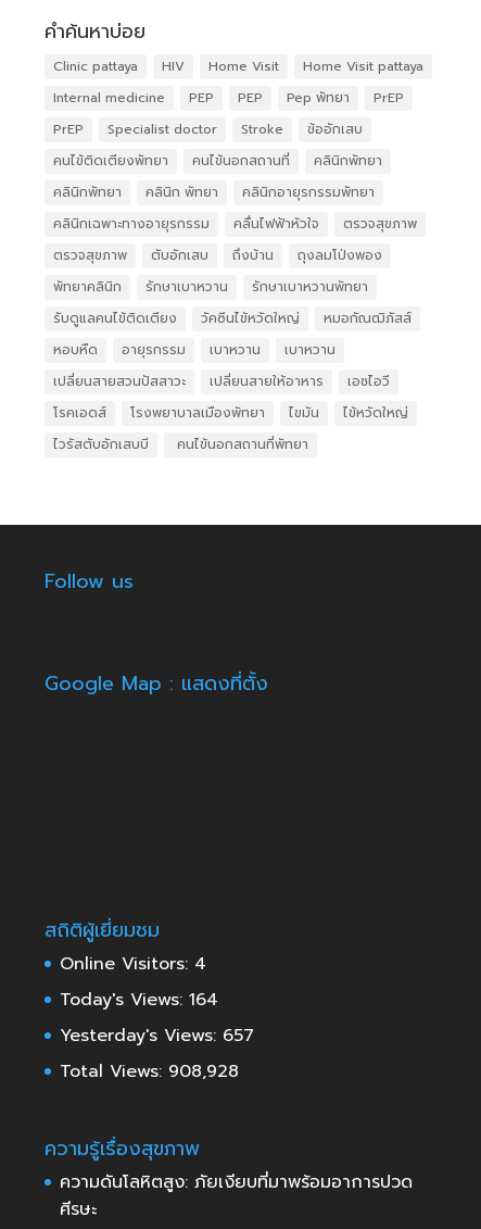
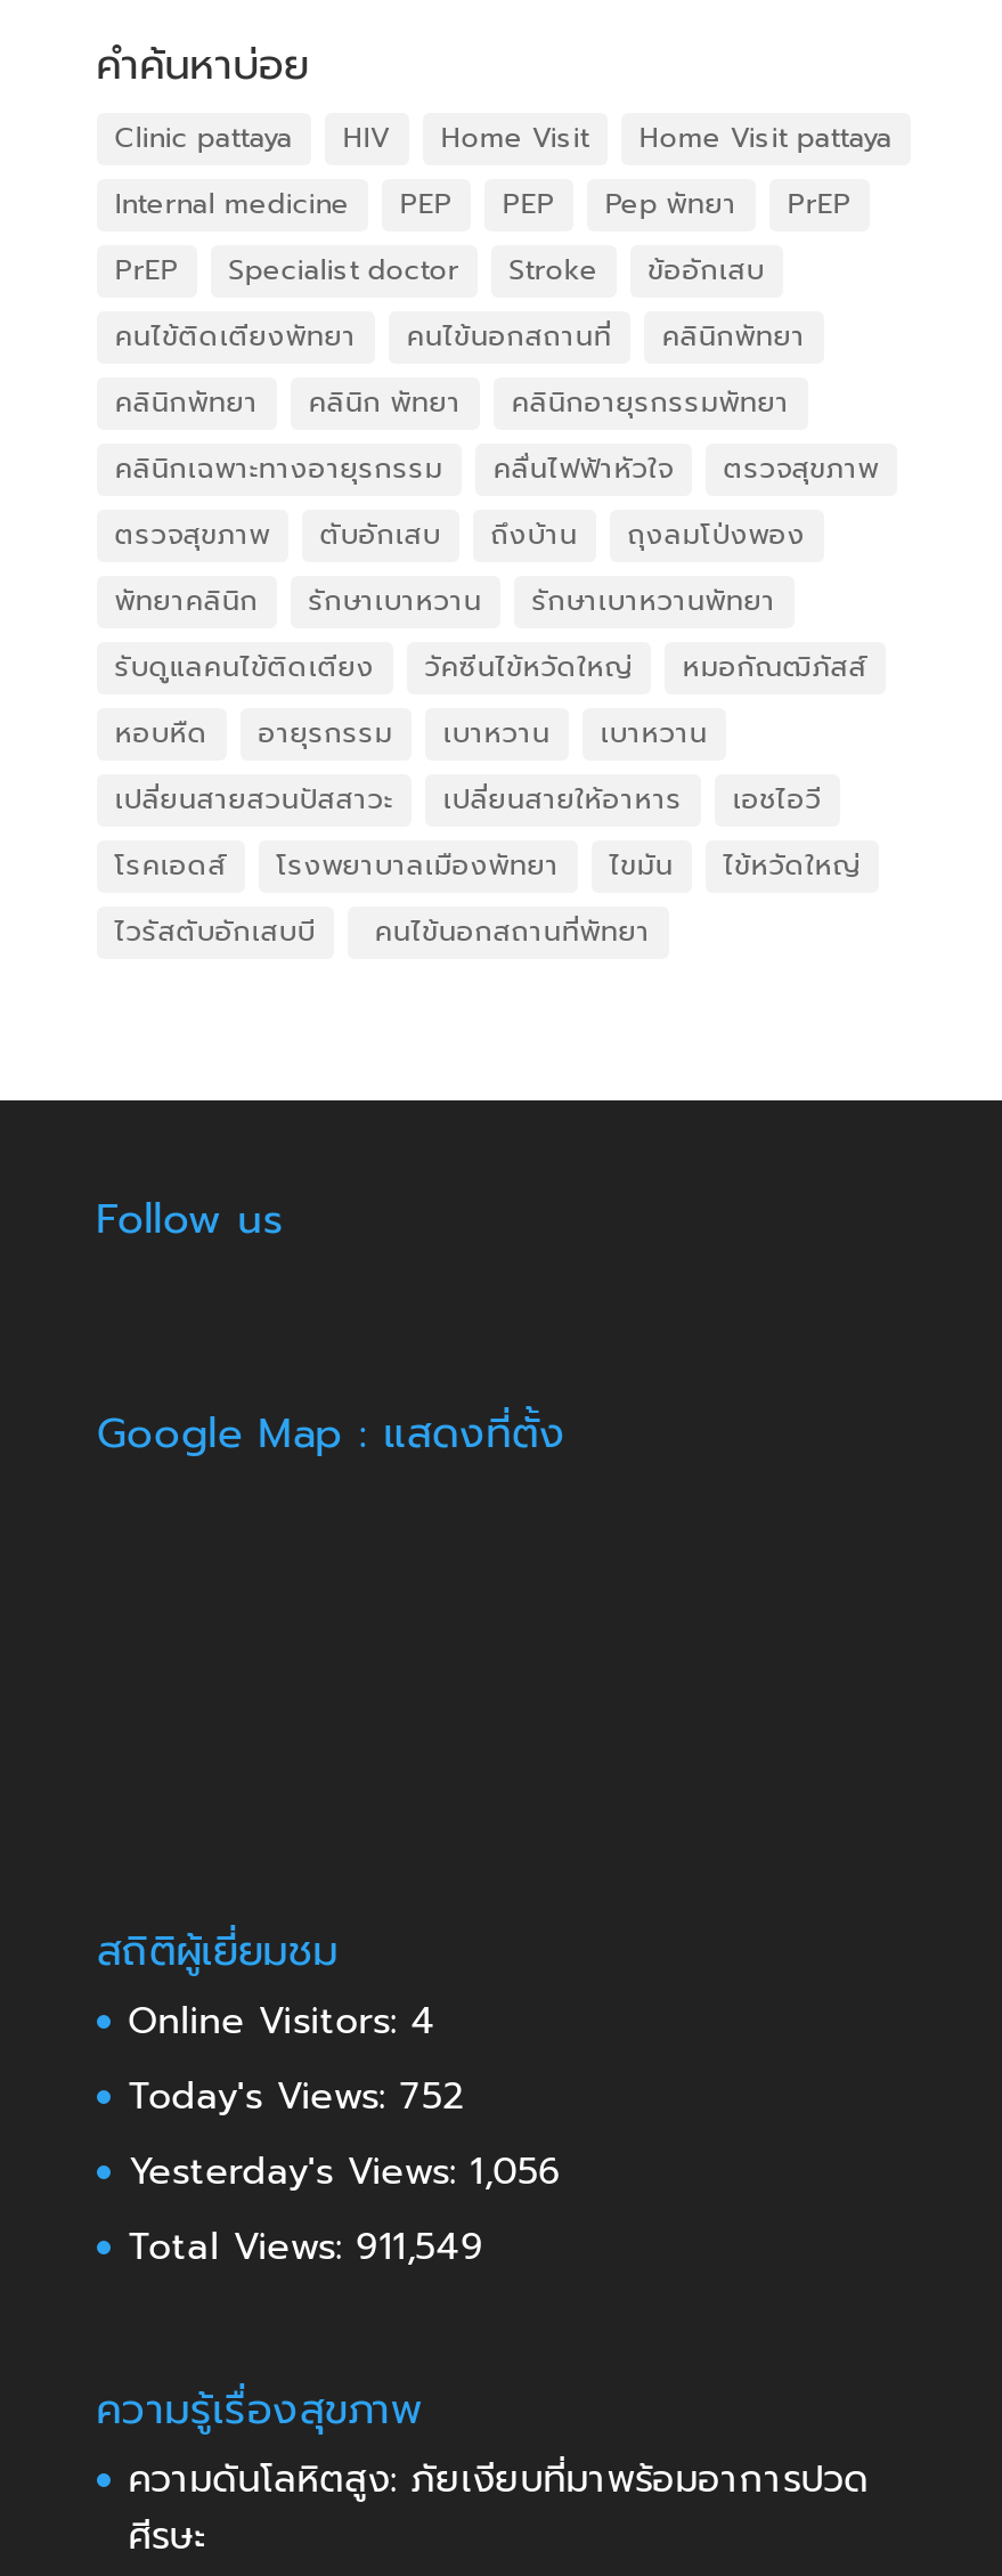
[60,987,218,1013] Today's Views: 164 -> [128,2070,466,2124] Today's Views: 752
[60,1023,254,1049] Yesterday's Views: 657 -> [128,2145,562,2200] Yesterday's Views: 1,056
[60,1058,239,1084] Total Views: 908,928 -> [128,2220,484,2275] Total Views: 911,549

